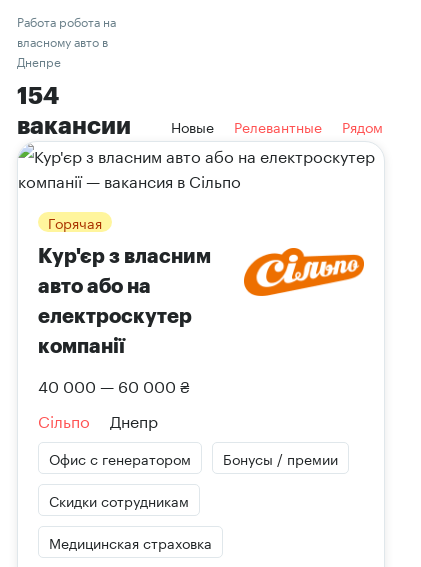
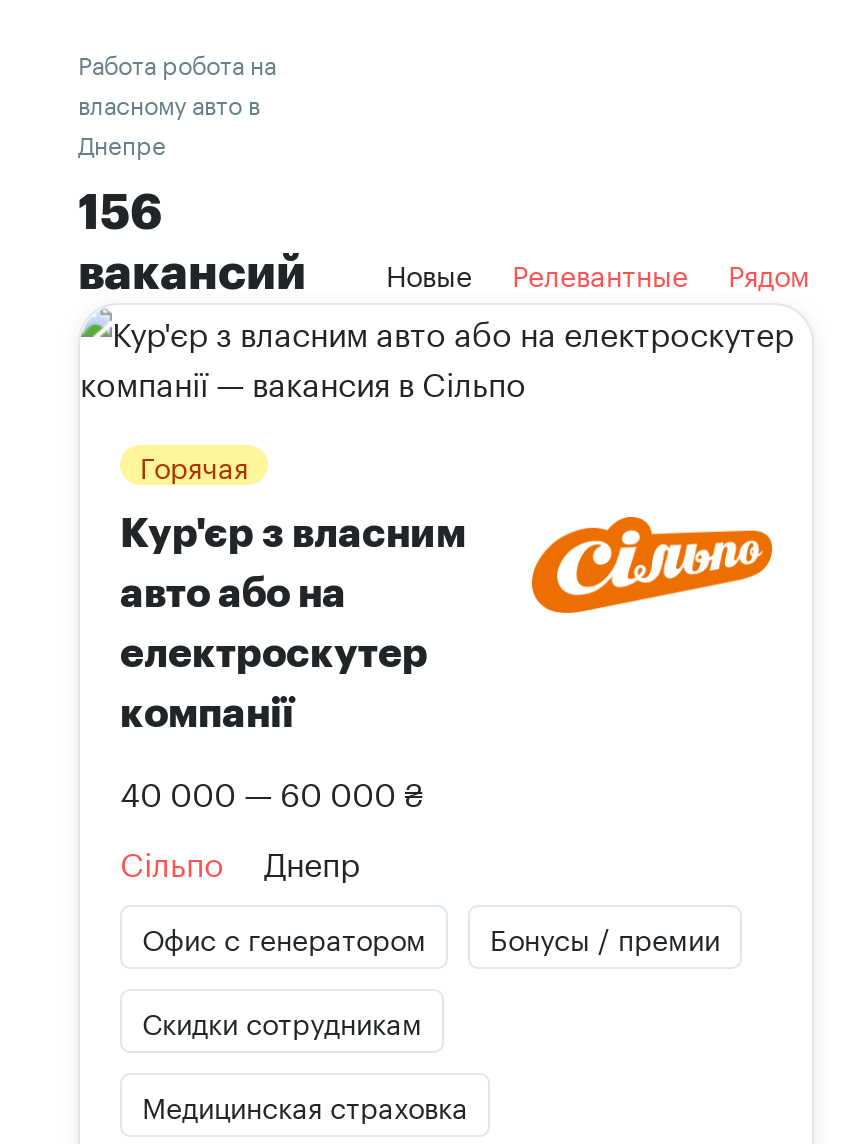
[17,84,131,138] 154 | вакансии -> [78,189,306,297] 156 | вакансий

